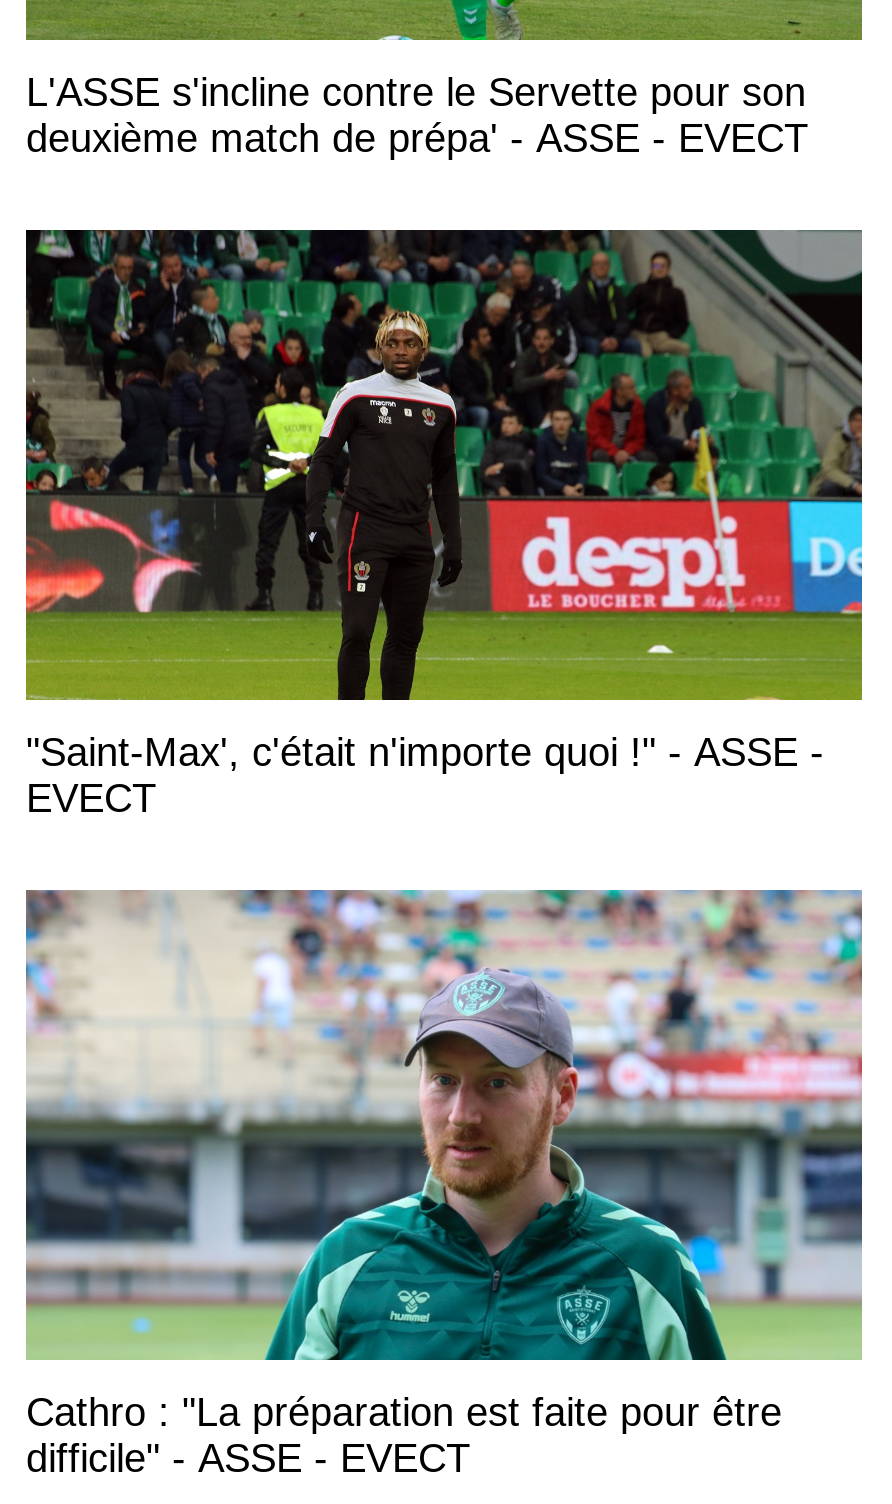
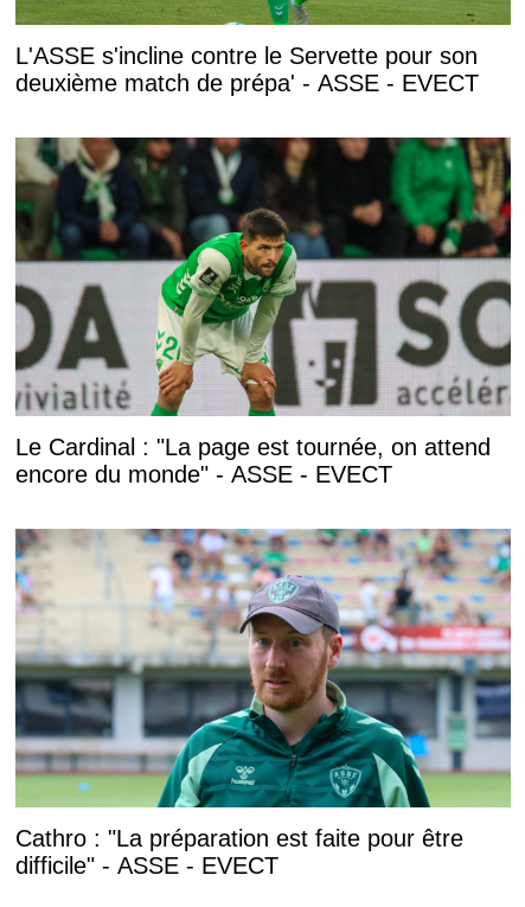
[24,228,864,821] [image] | "Saint-Max', c'était n'importe quoi !" - ASSE - | EVECT -> [14,136,512,487] [image] | Le Cardinal : "La page est tournée, on attend | encore du monde" - ASSE - EVECT

